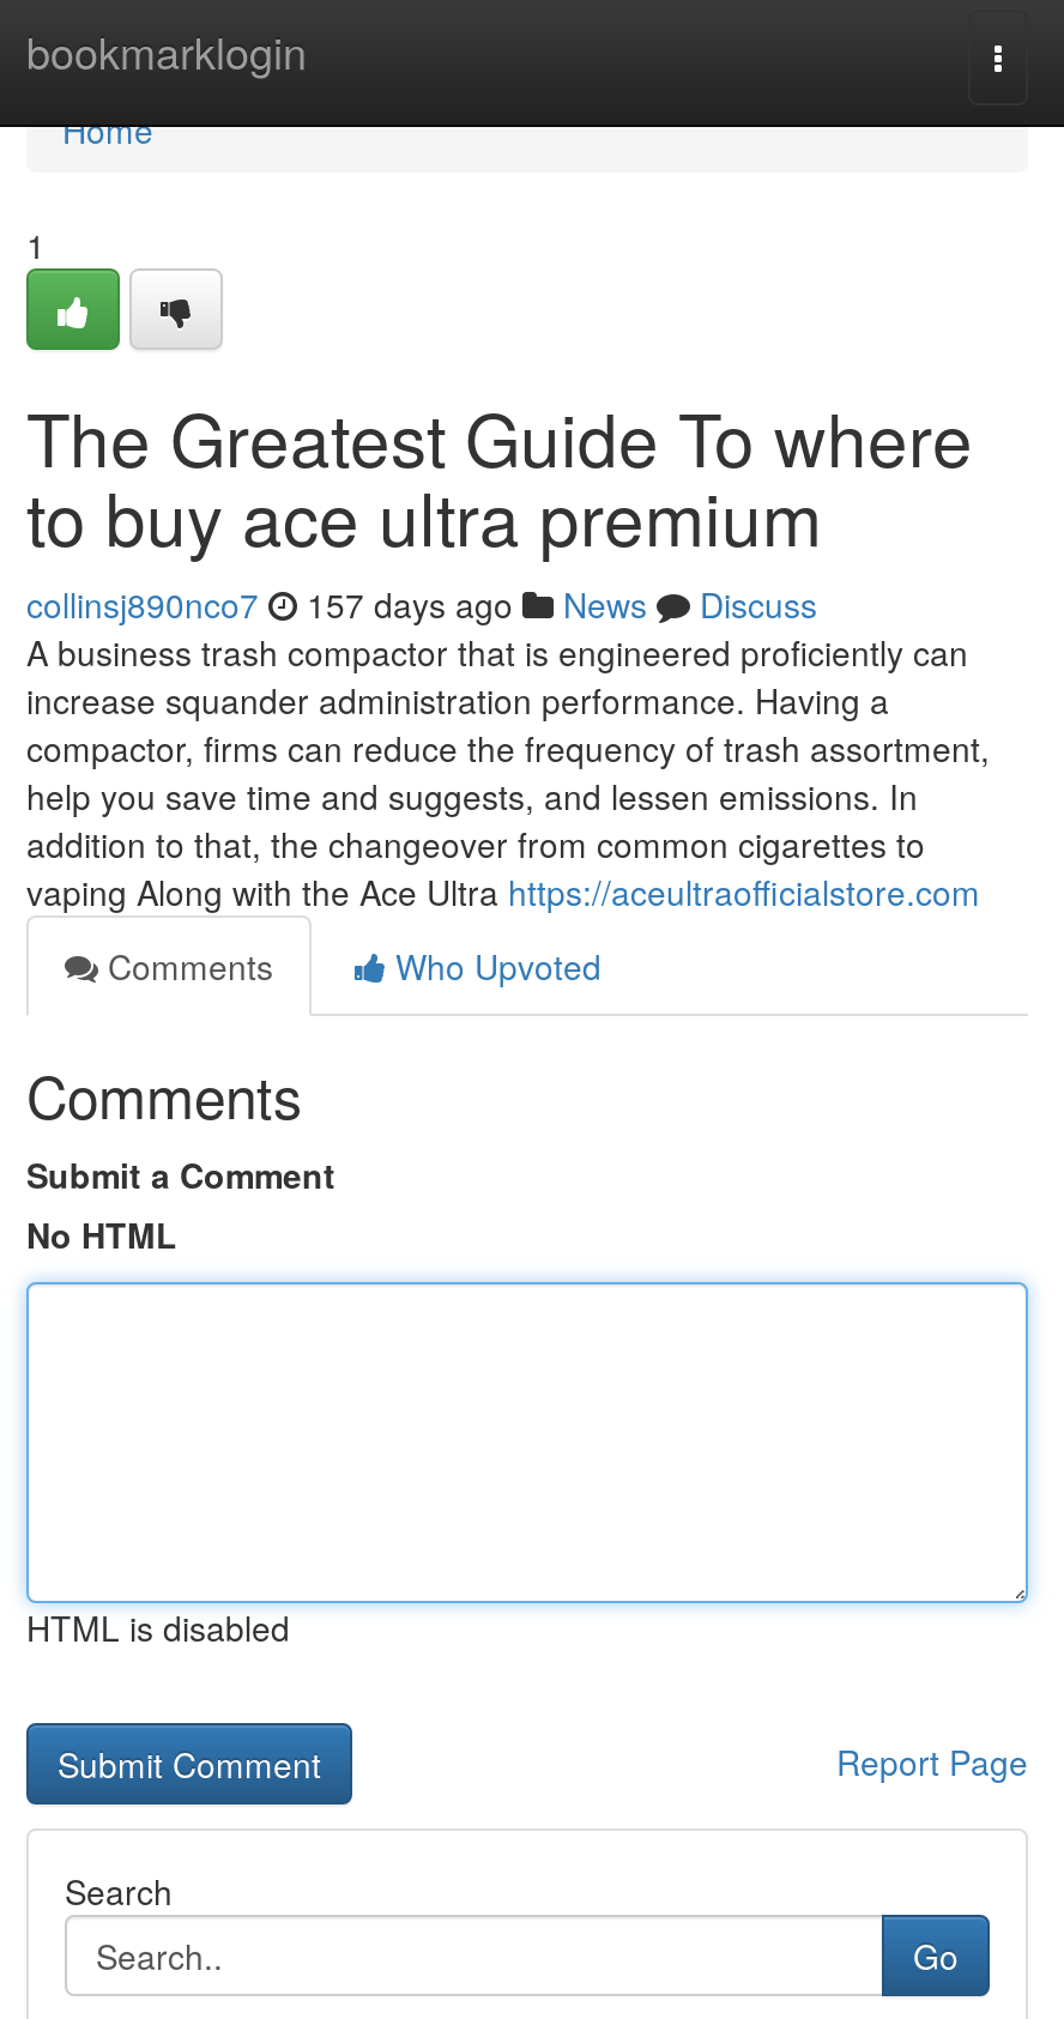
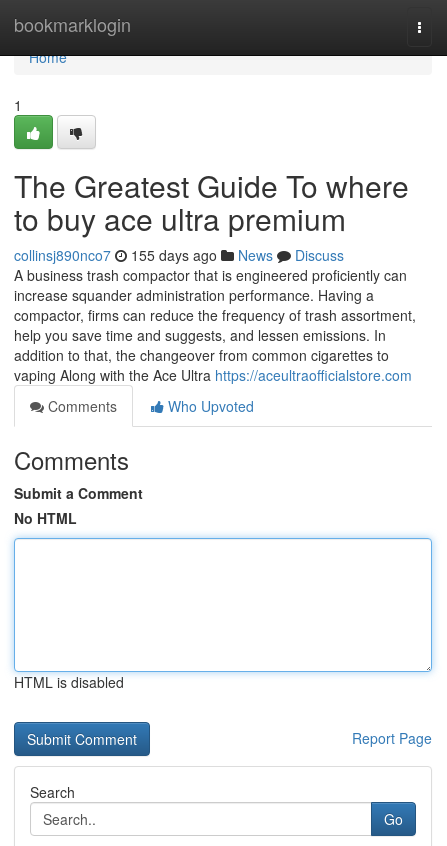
[26,580,817,628] collinsj890nco7 157 days ago News Discuss -> [14,245,344,265] collinsj890nco7 155 days ago News Discuss

